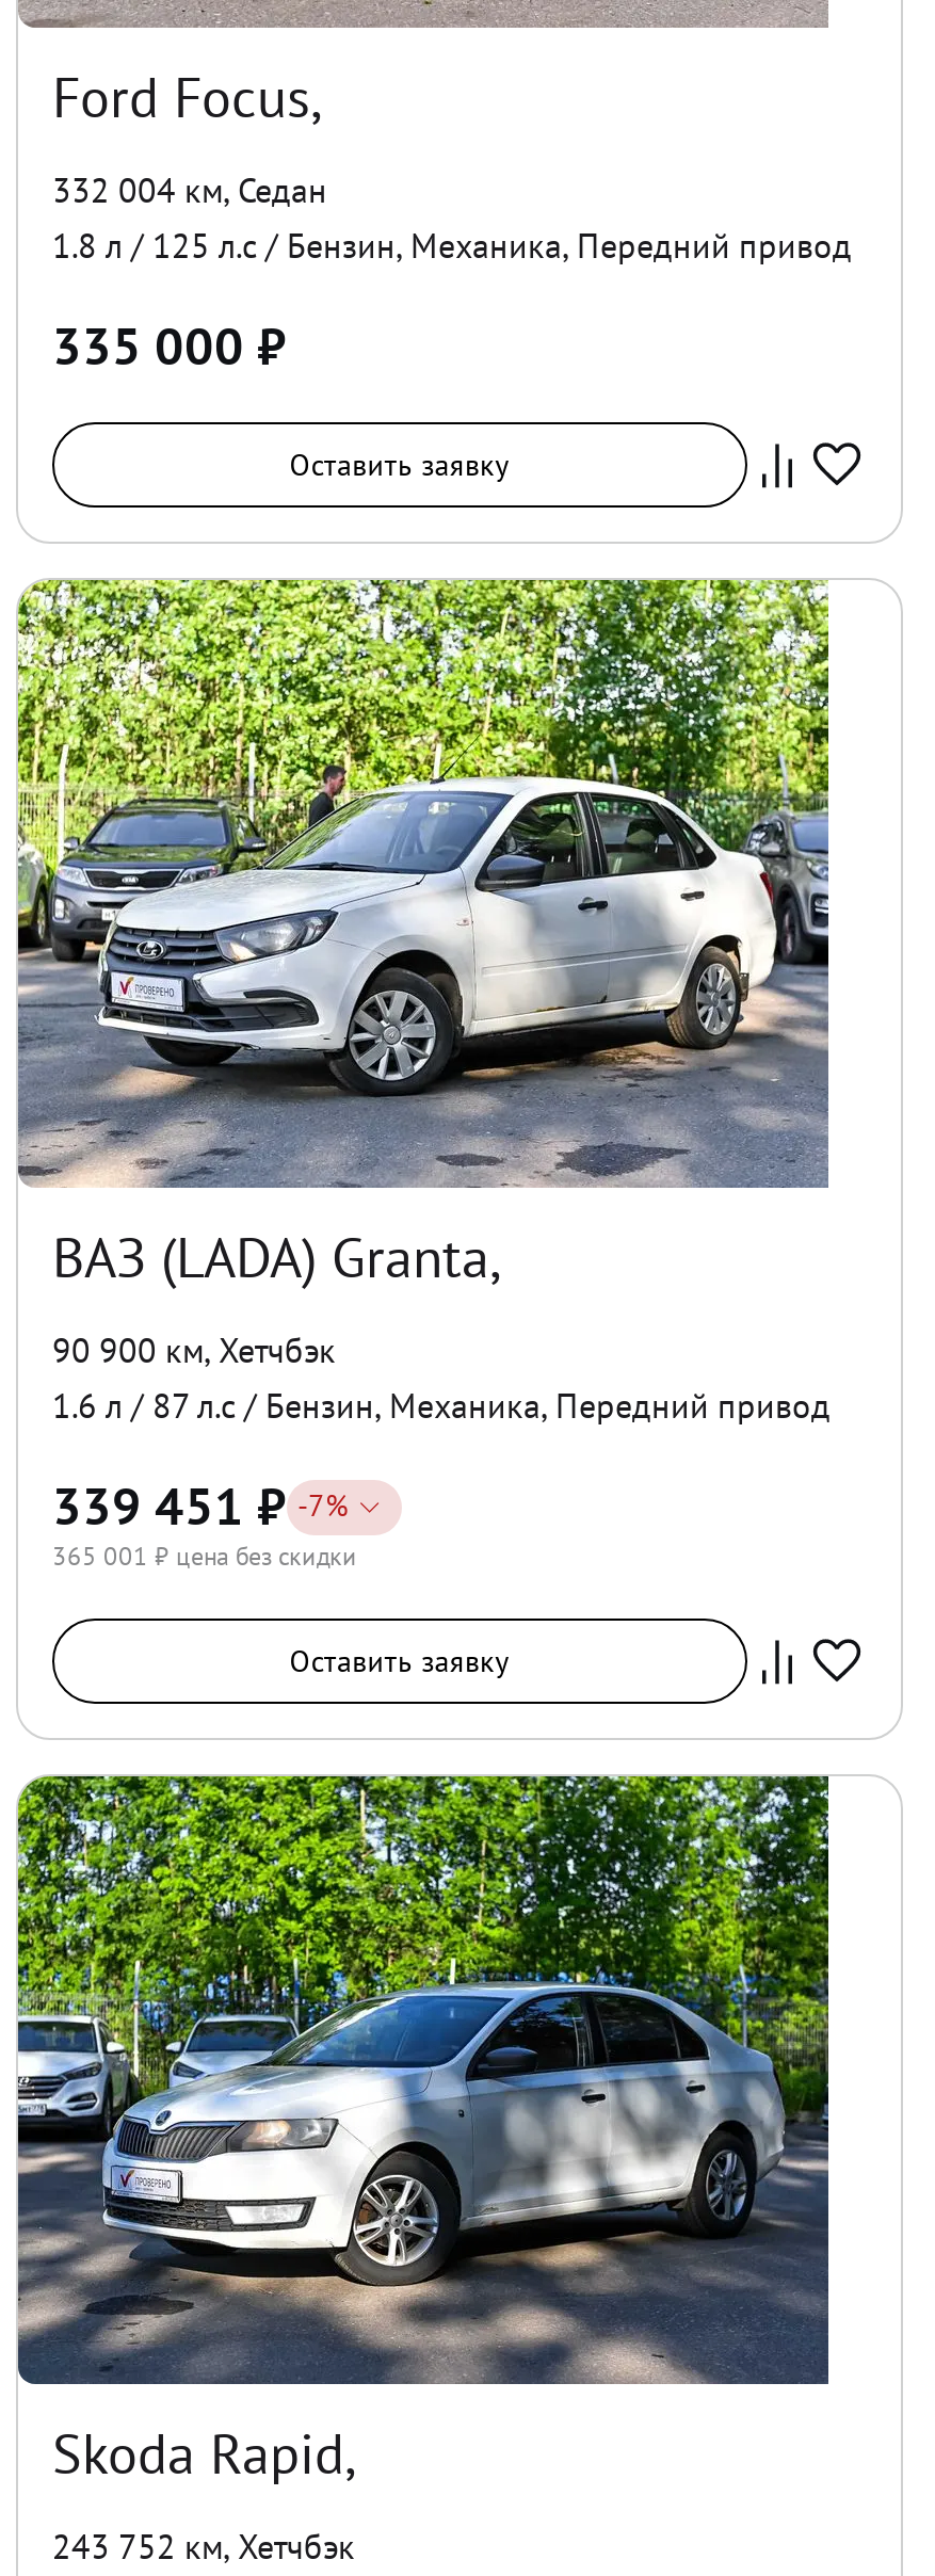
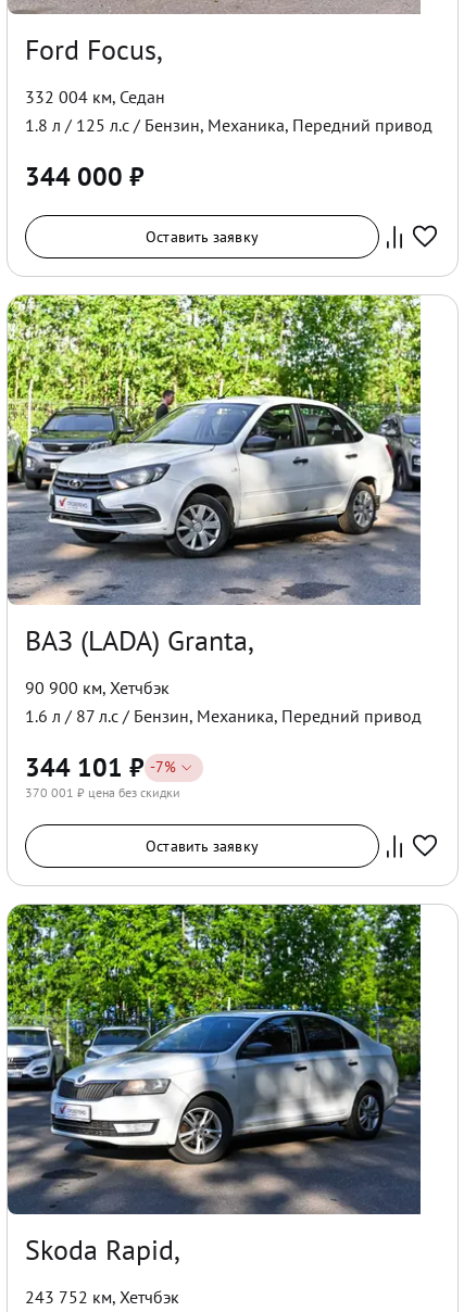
[52,313,287,380] 335 000 ₽ -> [25,160,145,193] 344 000 ₽
[52,1474,349,1540] 339 451 ₽ - 7% -> [25,750,176,784] 344 101 ₽ - 7%
[52,1540,357,1572] 365 001 ₽ цена без скидки -> [25,784,180,800] 370 001 ₽ цена без скидки

